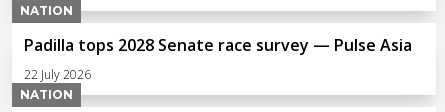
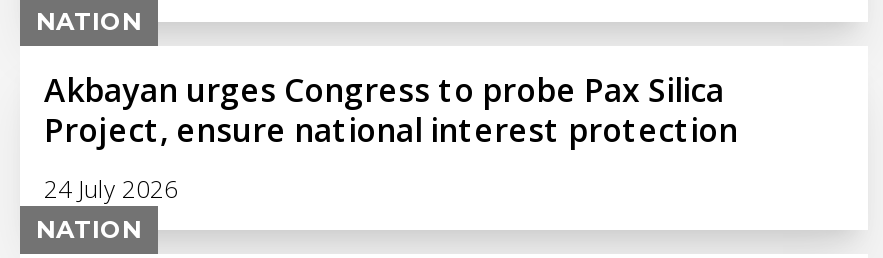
[24,34,412,56] Padilla tops 2028 Senate race survey — Pulse Asia -> [44,68,738,152] Akbayan urges Congress to probe Pax Silica | Project, ensure national interest protection
[24,66,91,83] 22 July 2026 -> [44,172,178,206] 24 July 2026

